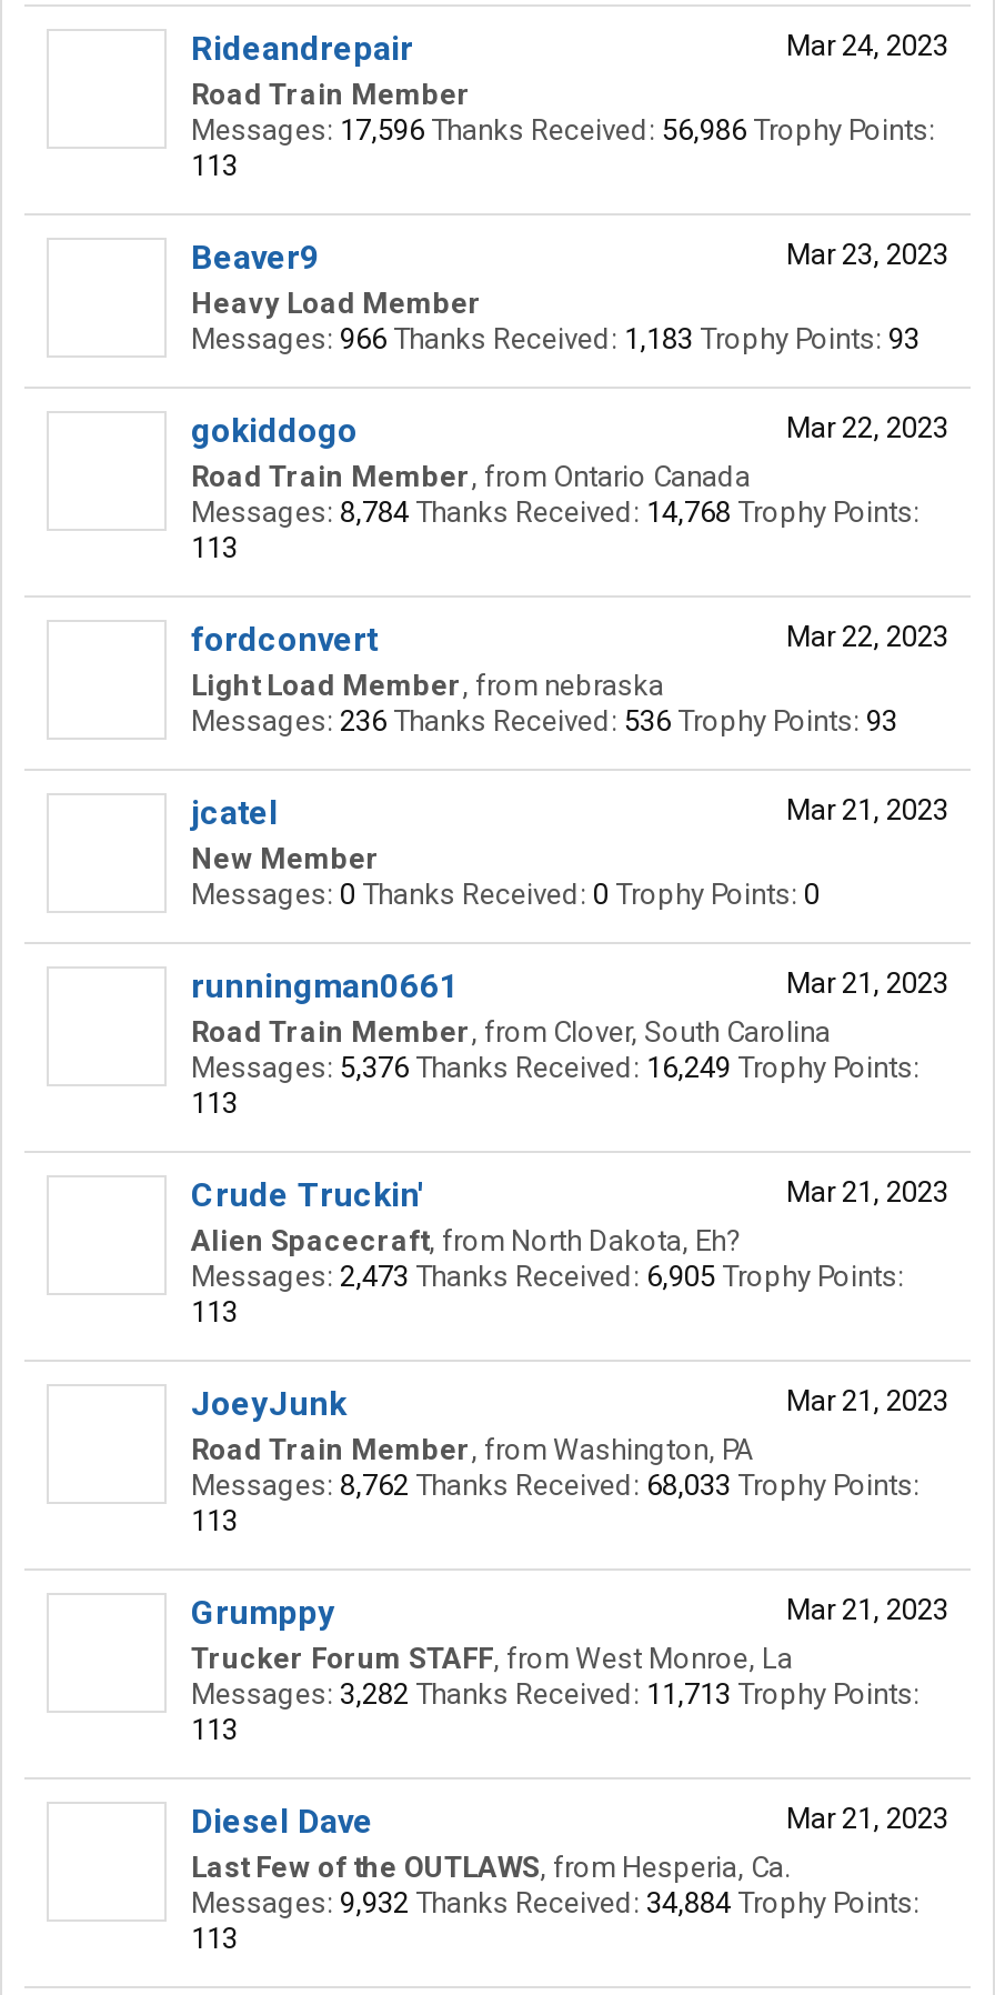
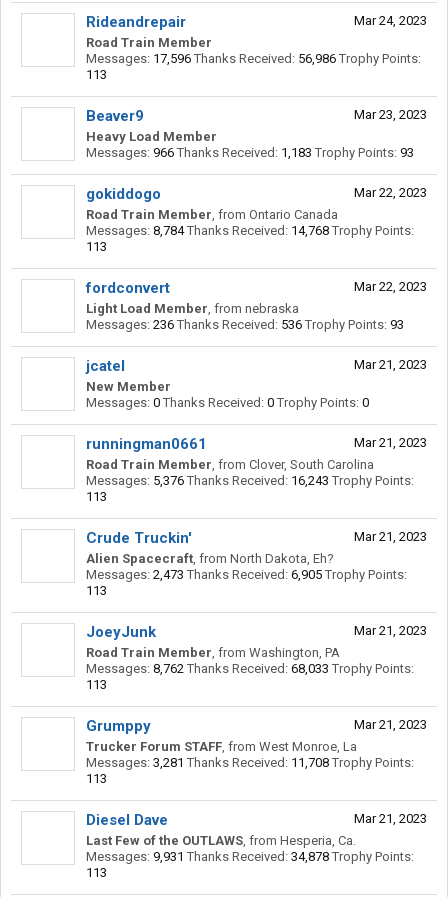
[191,1051,919,1084] Messages: 5,376 Thanks Received: 16,249 Trophy Points: -> [86,473,414,488] Messages: 5,376 Thanks Received: 16,243 Trophy Points:
[191,1677,919,1711] Messages: 3,282 Thanks Received: 11,713 Trophy Points: -> [86,755,414,770] Messages: 3,281 Thanks Received: 11,708 Trophy Points:
[191,1886,919,1919] Messages: 9,932 Thanks Received: 34,884 Trophy Points: -> [86,849,414,864] Messages: 9,931 Thanks Received: 34,878 Trophy Points:

